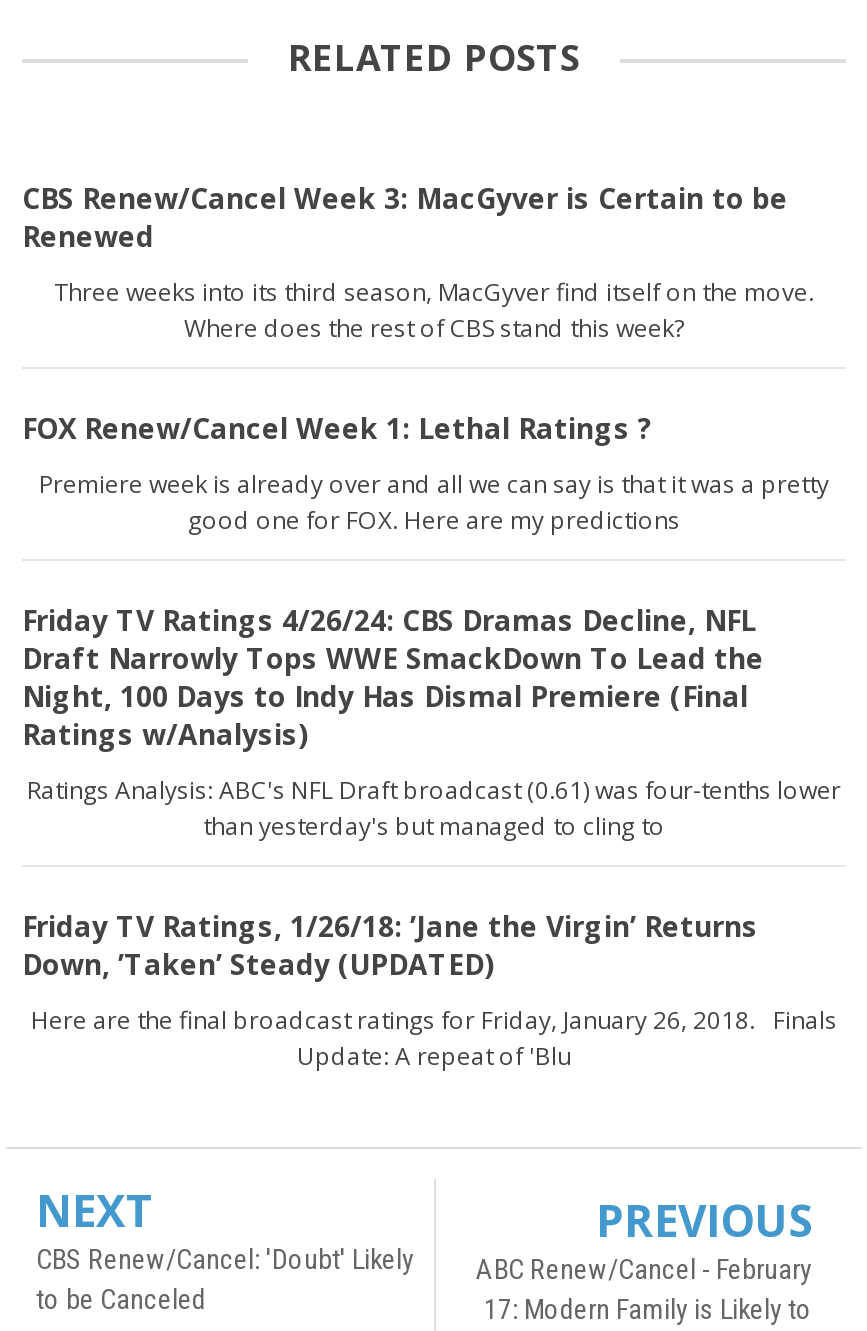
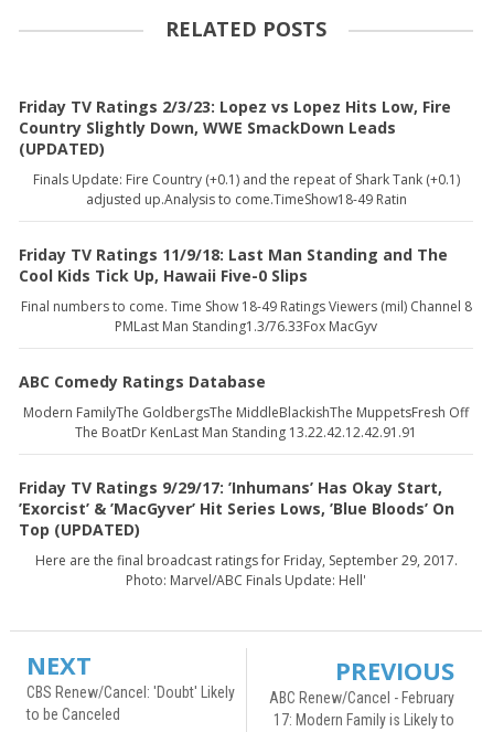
[22,180,788,256] CBS Renew/Cancel Week 3: MacGyver is Certain to be | Renewed -> [19,96,451,159] Friday TV Ratings 2/3/23: Lopez vs Lopez Hits Low, Fire | Country Slightly Down, WWE SmackDown Leads | (UPDATED)
[54,276,814,346] Three weeks into its third season, MacGyver find itself on the move. | Where does the rest of CBS stand this week? -> [33,170,459,209] Finals Update: Fire Country (+0.1) and the repeat of Shark Tank (+0.1) | adjusted up.Analysis to come.TimeShow18-49 Ratin
[22,410,652,448] FOX Renew/Cancel Week 1: Lethal Ratings ? -> [19,244,448,286] Friday TV Ratings 11/9/18: Last Man Standing and The | Cool Kids Tick Up, Hawaii Five-0 Slips
[39,468,829,538] Premiere week is already over and all we can say is that it was a pretty | good one for FOX. Here are my predictions -> [20,297,471,336] Final numbers to come. Time Show 18-49 Ratings Viewers (mil) Channel 8 | PMLast Man Standing1.3/76.33Fox MacGyv
[22,602,764,754] Friday TV Ratings 4/26/24: CBS Dramas Decline, NFL | Draft Narrowly Tops WWE SmackDown To Lead the | Night, 100 Days to Indy Has Dismal Premiere (Final | Ratings w/Analysis) -> [19,371,266,392] ABC Comedy Ratings Database
[27,774,841,844] Ratings Analysis: ABC's NFL Draft broadcast (0.61) was four-tenths lower | than yesterday's but managed to cling to -> [23,403,469,442] Modern FamilyThe GoldbergsThe MiddleBlackishThe MuppetsFresh Off | The BoatDr KenLast Man Standing 13.22.42.12.42.91.91
[22,908,758,984] Friday TV Ratings, 1/26/18: ’Jane the Virgin’ Returns | Down, ’Taken’ Steady (UPDATED) -> [19,477,454,540] Friday TV Ratings 9/29/17: ’Inhumans’ Has Okay Start, | ’Exorcist’ & ’MacGyver’ Hit Series Lows, ’Blue Bloods’ On | Top (UPDATED)
[31,1004,837,1074] Here are the final broadcast ratings for Friday, January 26, 2018. Finals | Update: A repeat of 'Blu -> [35,551,457,590] Here are the final broadcast ratings for Friday, September 29, 2017. | Photo: Marvel/ABC Finals Update: Hell'

